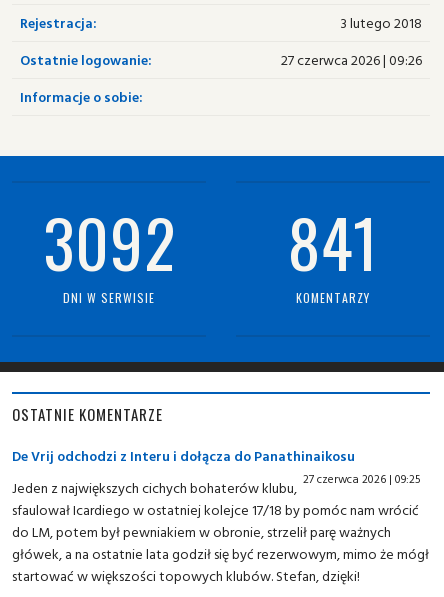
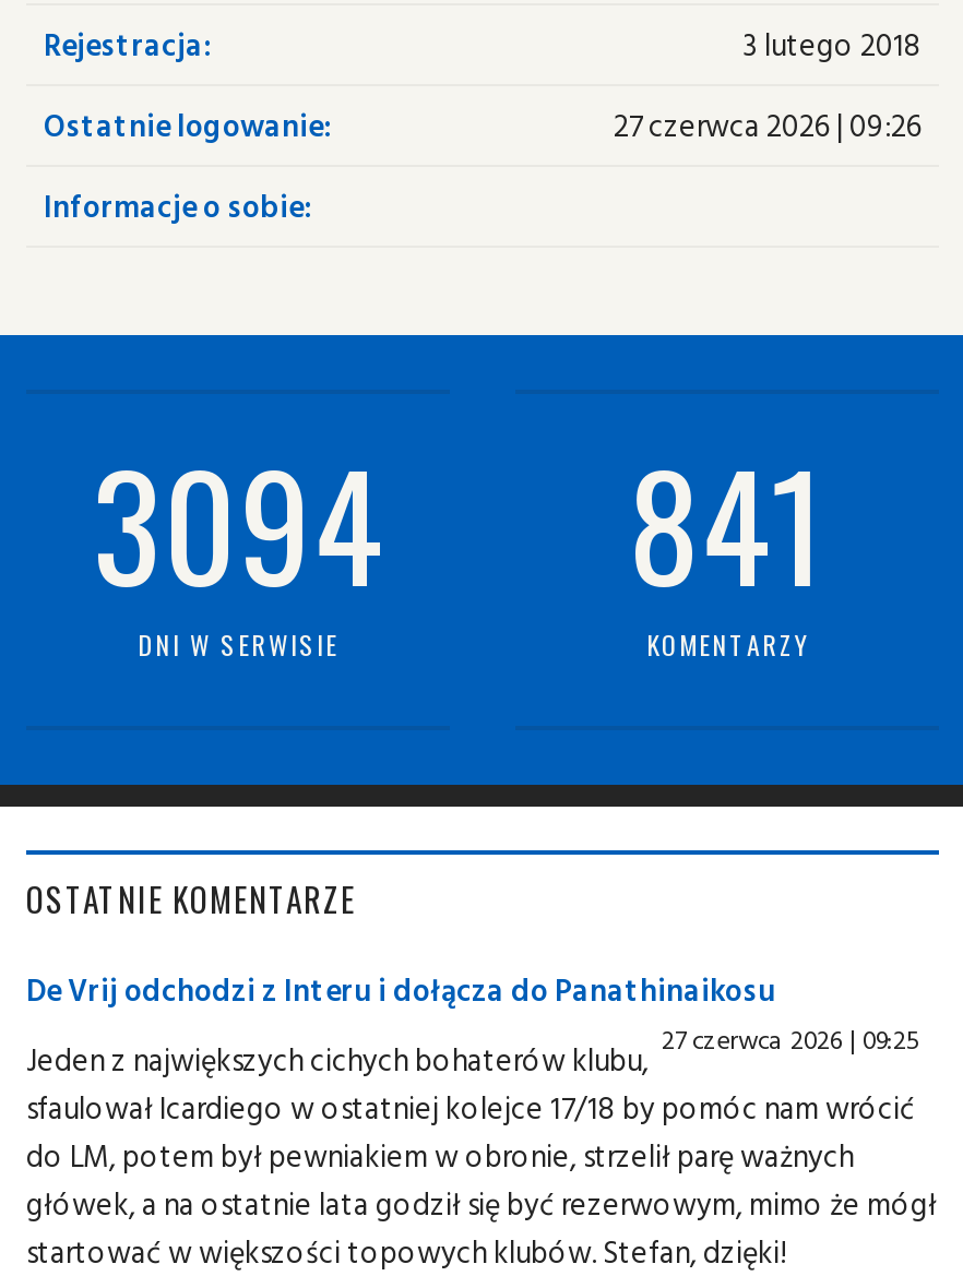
[42,193,378,290] 3092 841 -> [93,416,825,628] 3094 841

